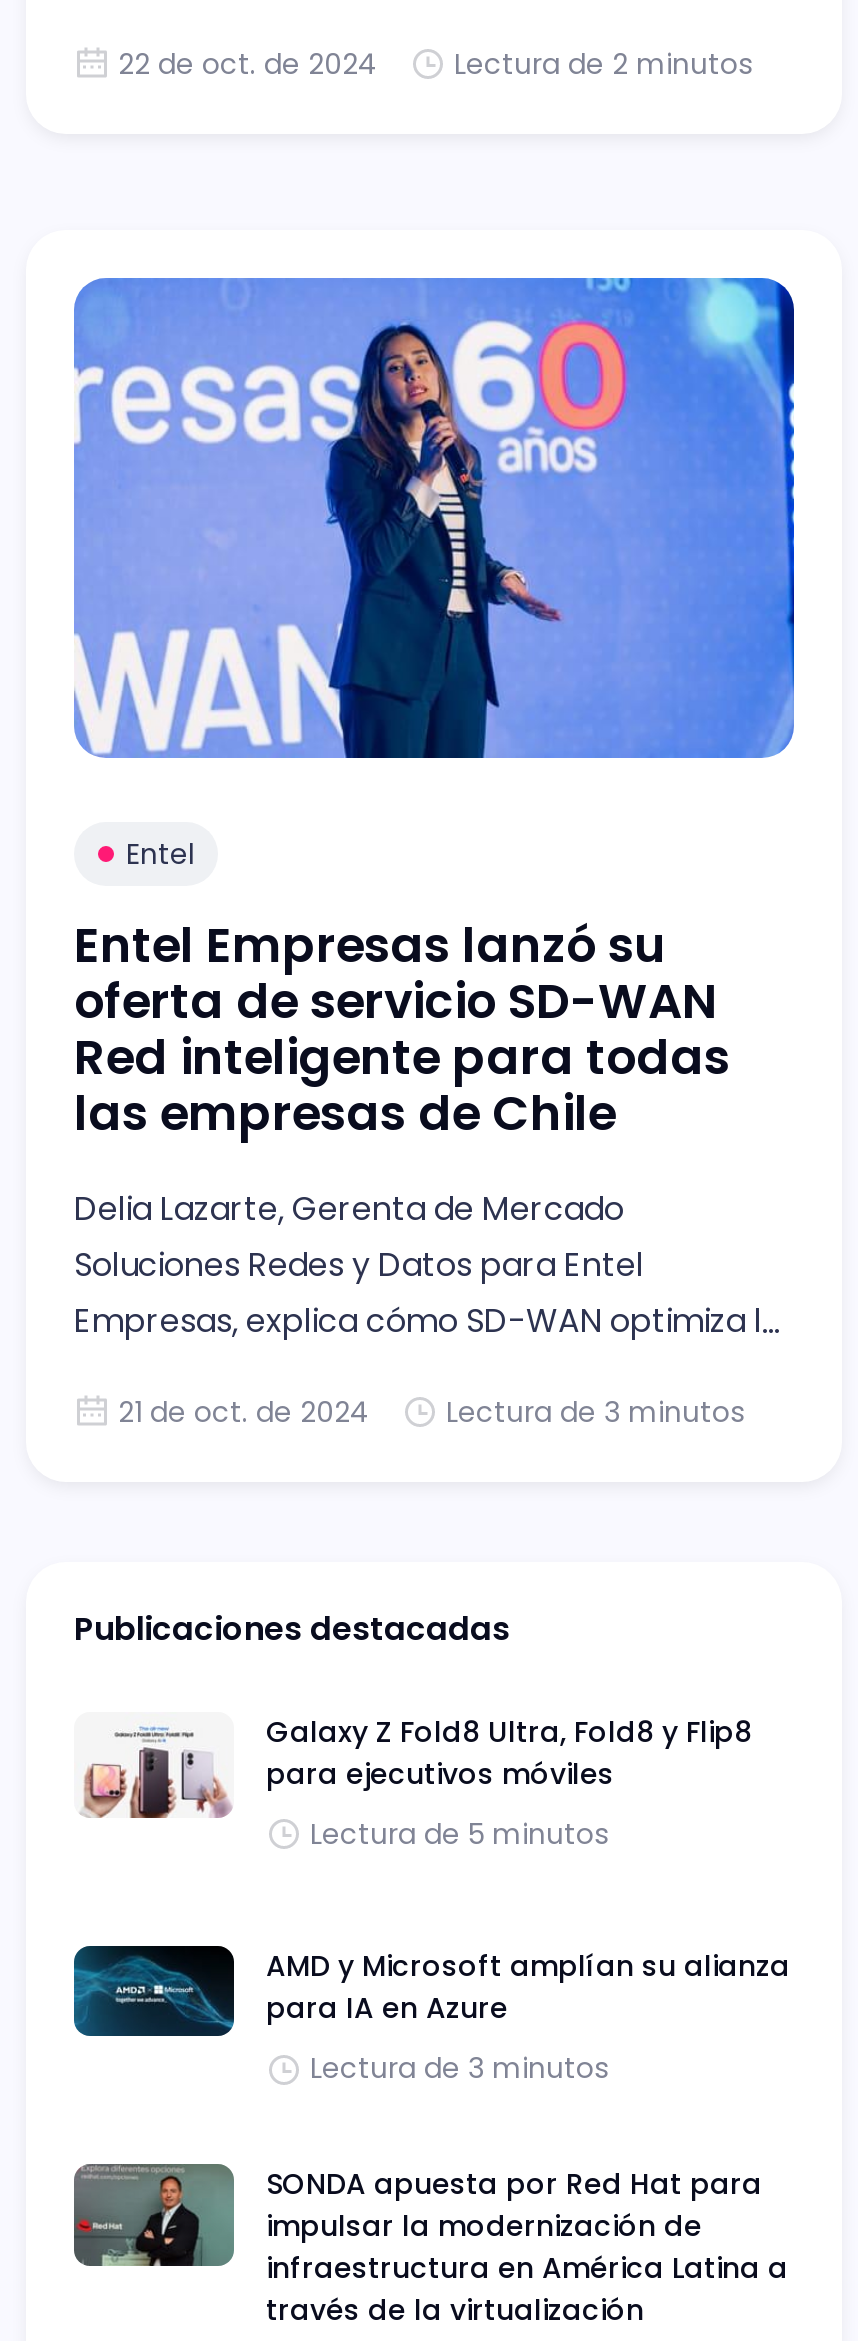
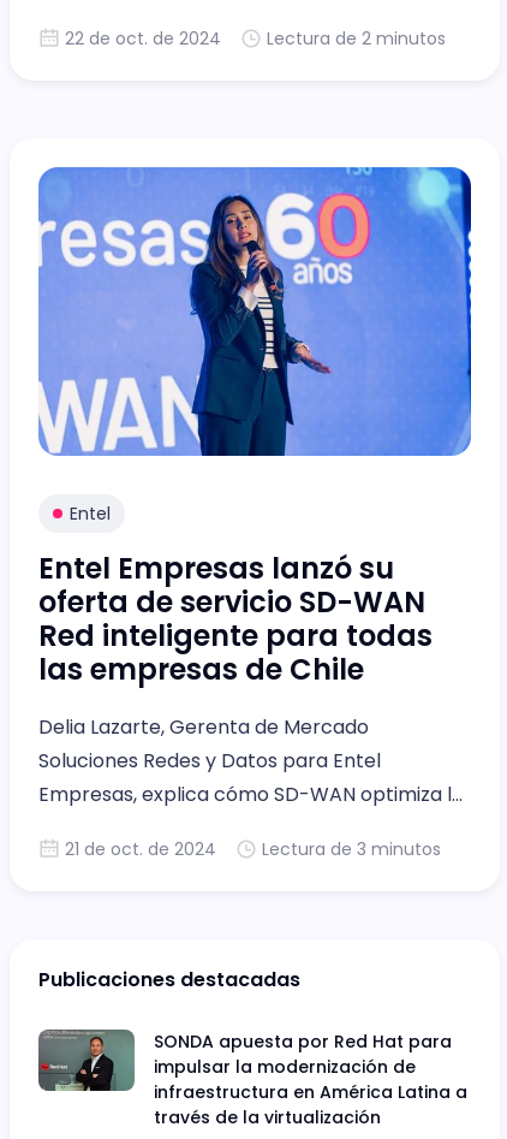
[82,1712,790,2089] [image] | Galaxy Z Fold8 Ultra, Fold8 y Flip8 | para ejecutivos móviles | Lectura de 5 minutos | AMD y Microsoft amplían su alianza | para IA en Azure | Lectura de 3 minutos -> none
[72,1944,236,2038] [image] -> none

